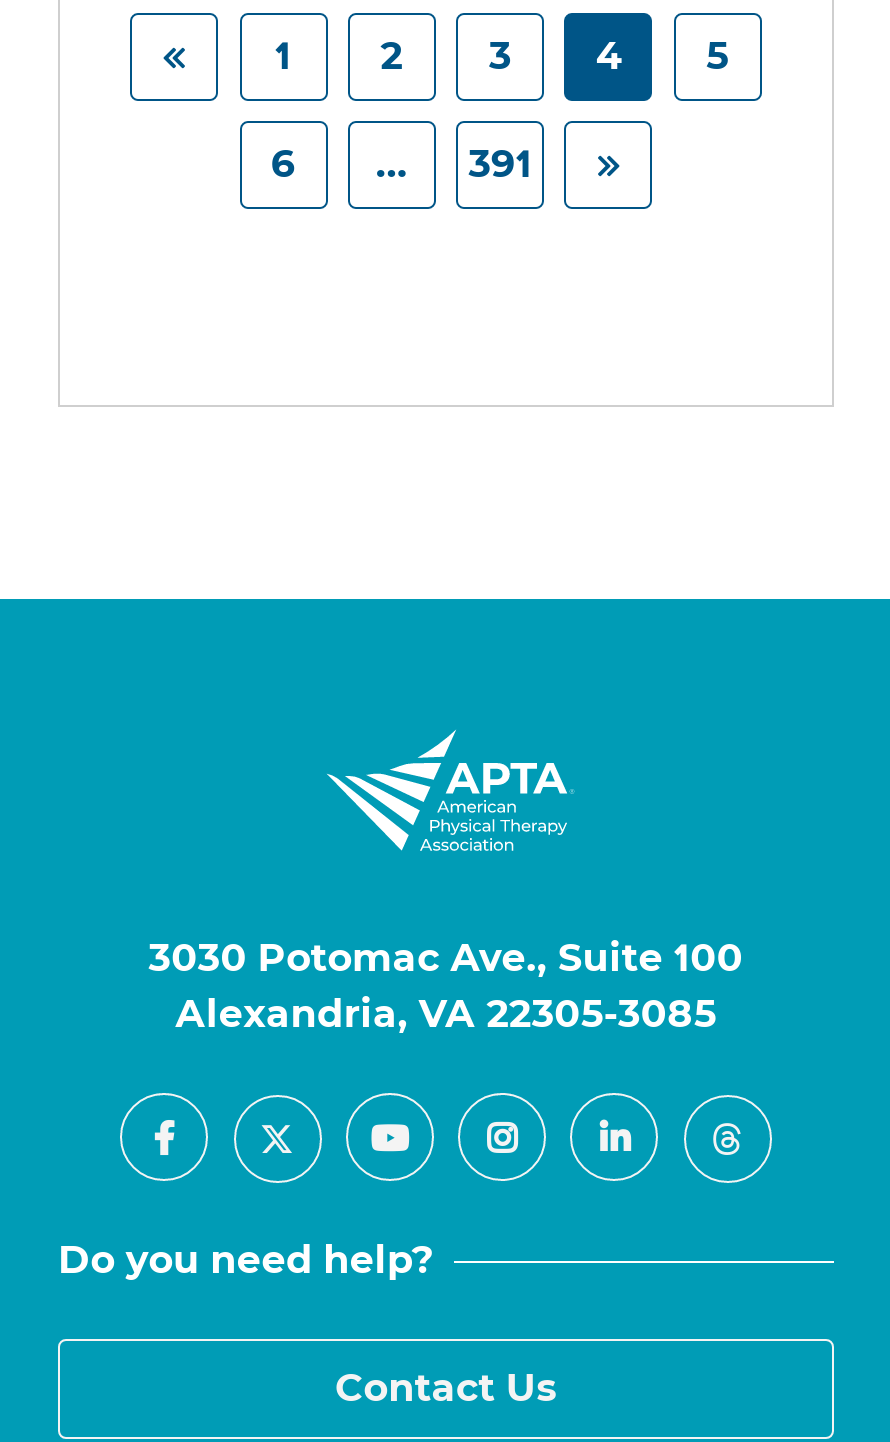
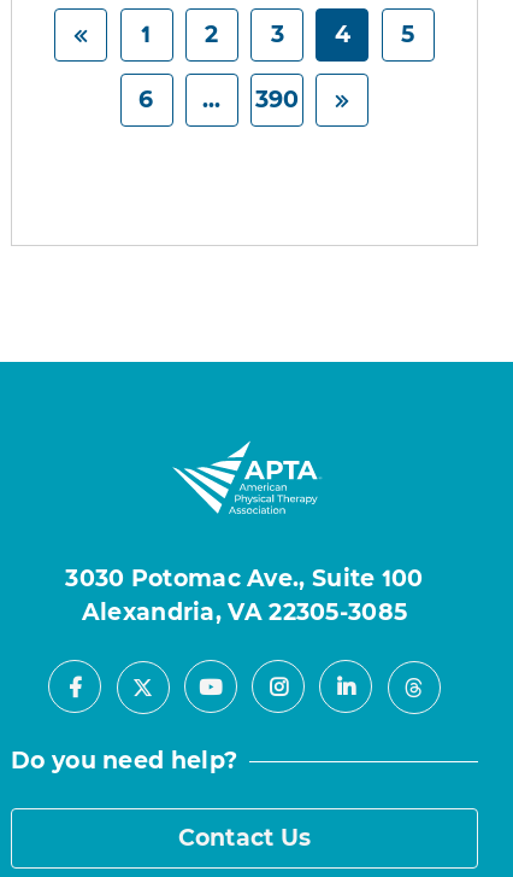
[468,141,532,187] 391 -> [255,86,299,113] 390

